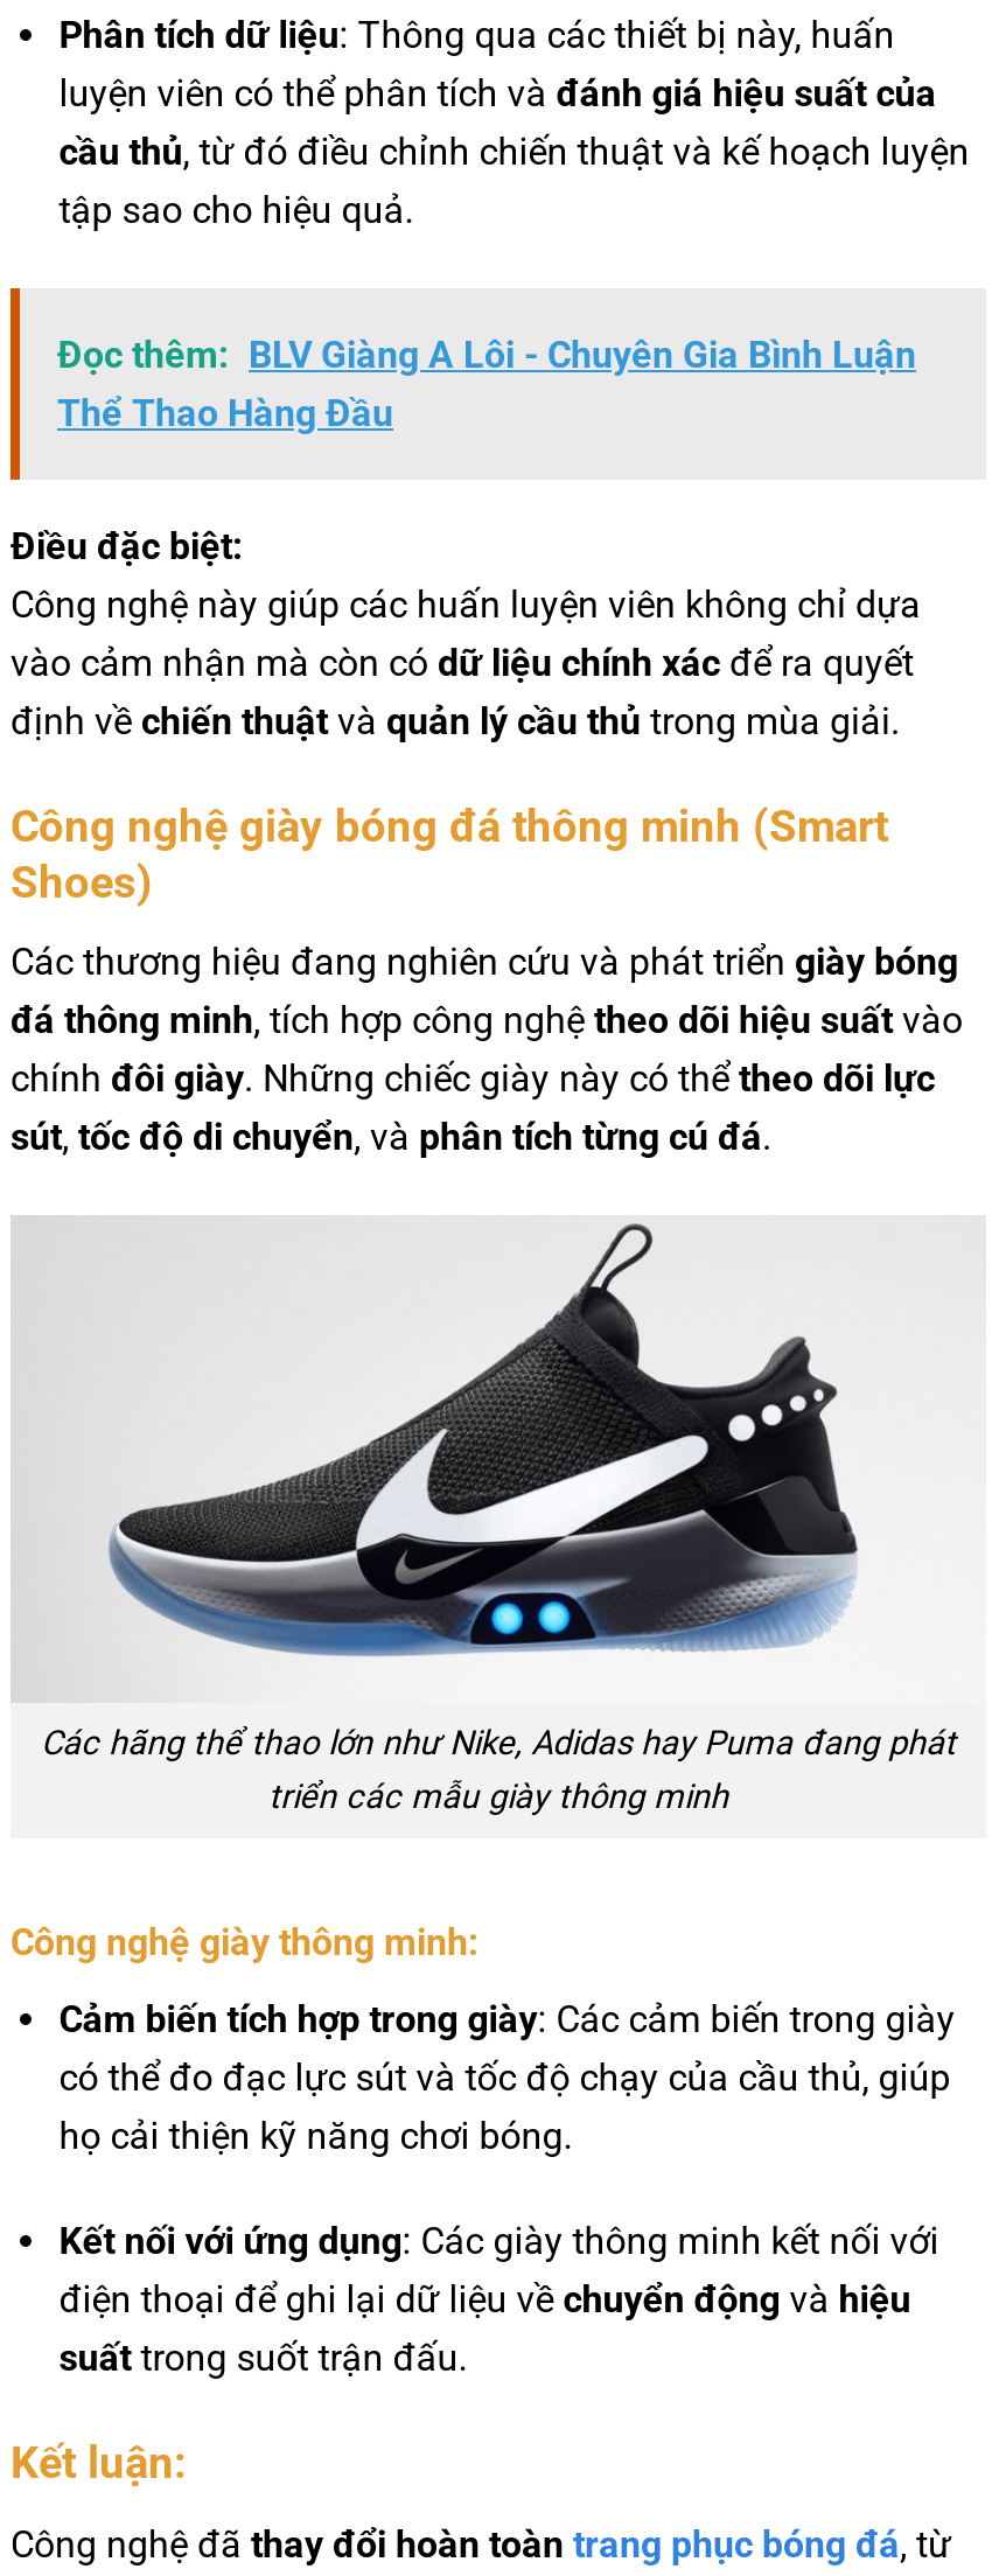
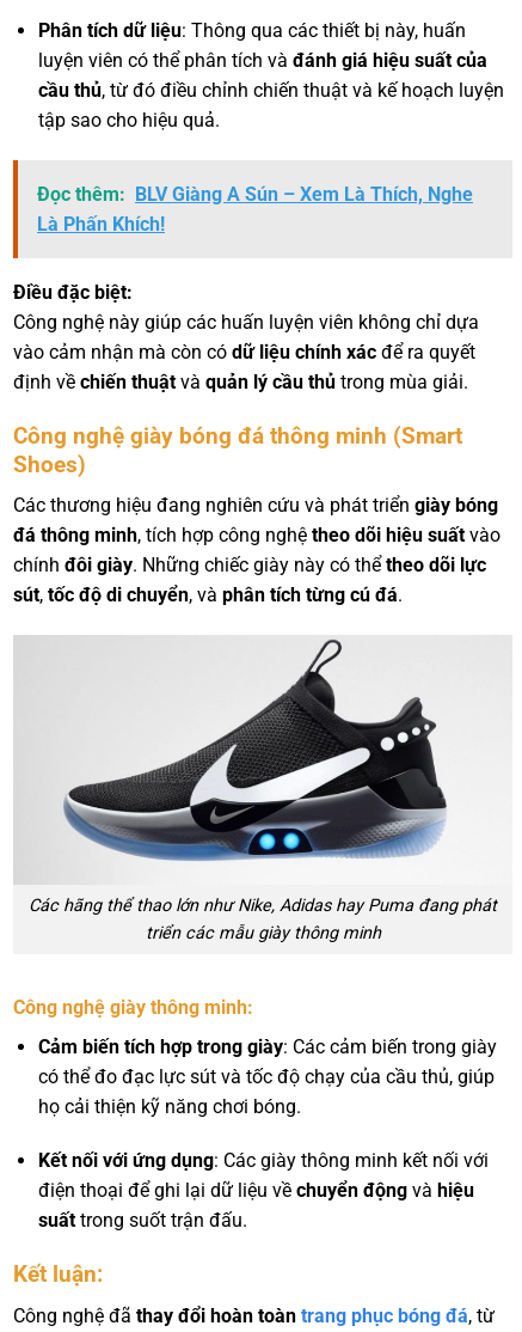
[57,332,916,435] Đọc thêm: BLV Giàng A Lôi - Chuyên Gia Bình Luận | Thể Thao Hàng Đầu -> [37,183,473,235] Đọc thêm: BLV Giàng A Sún – Xem Là Thích, Nghe | Là Phấn Khích!

